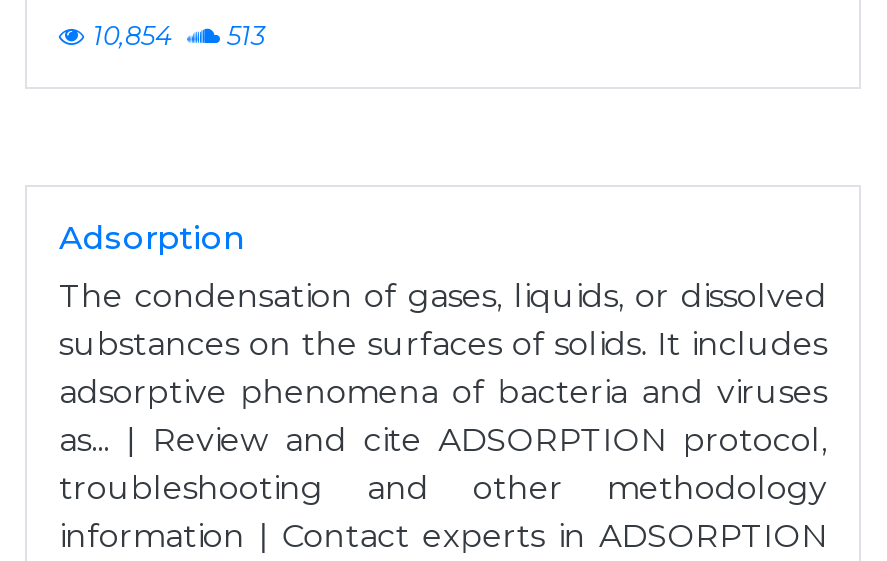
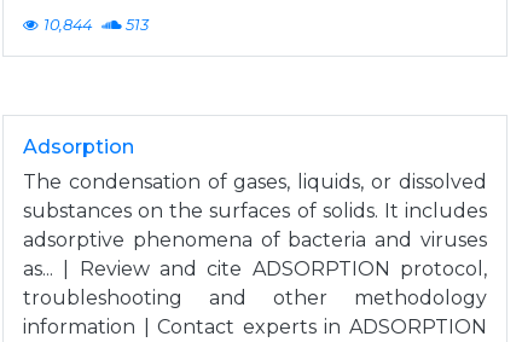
[93,20,265,50] 10,854 513 -> [43,15,149,33] 10,844 513

